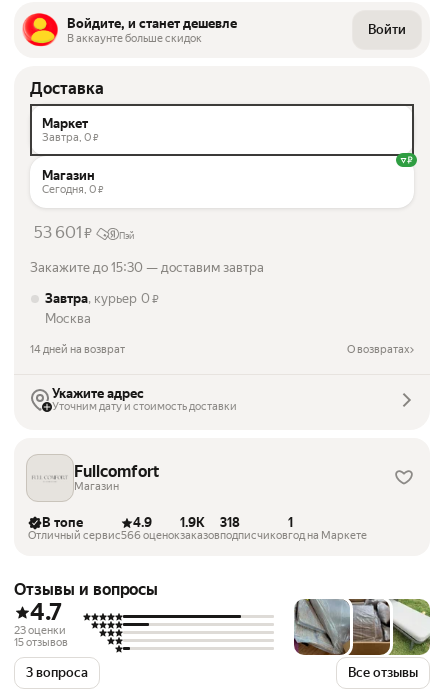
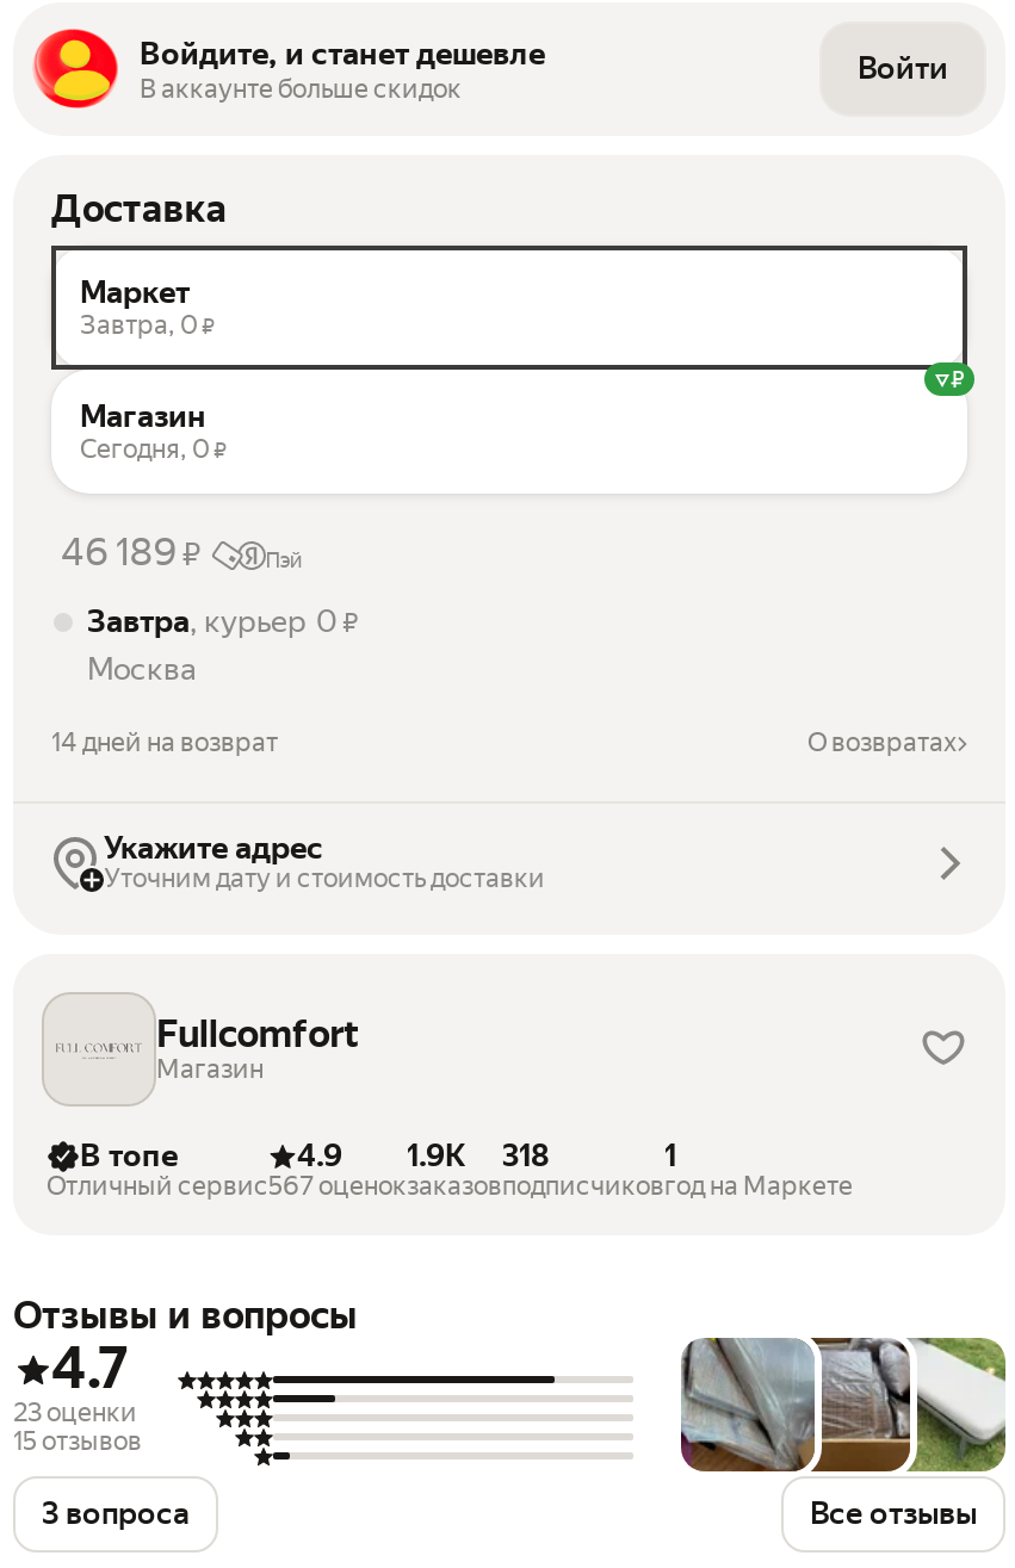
[34,223,92,242] 53 601 ₽ -> [61,529,201,574] 46 189 ₽
[30,260,264,275] Закажите до 15:30 — доставим завтра -> none
[121,529,180,542] 566 оценок -> [268,1170,407,1201] 567 оценок

